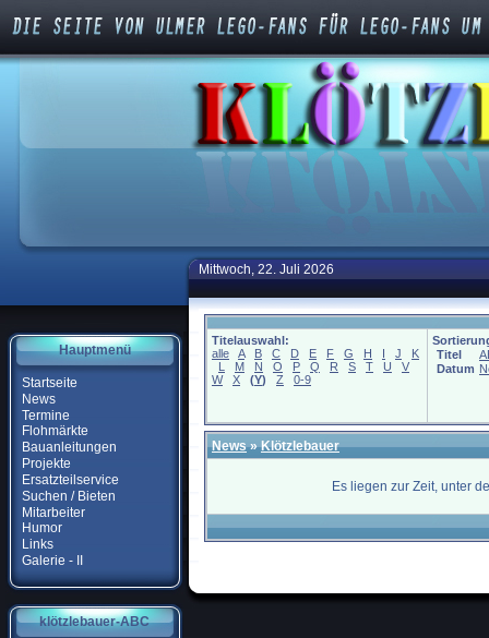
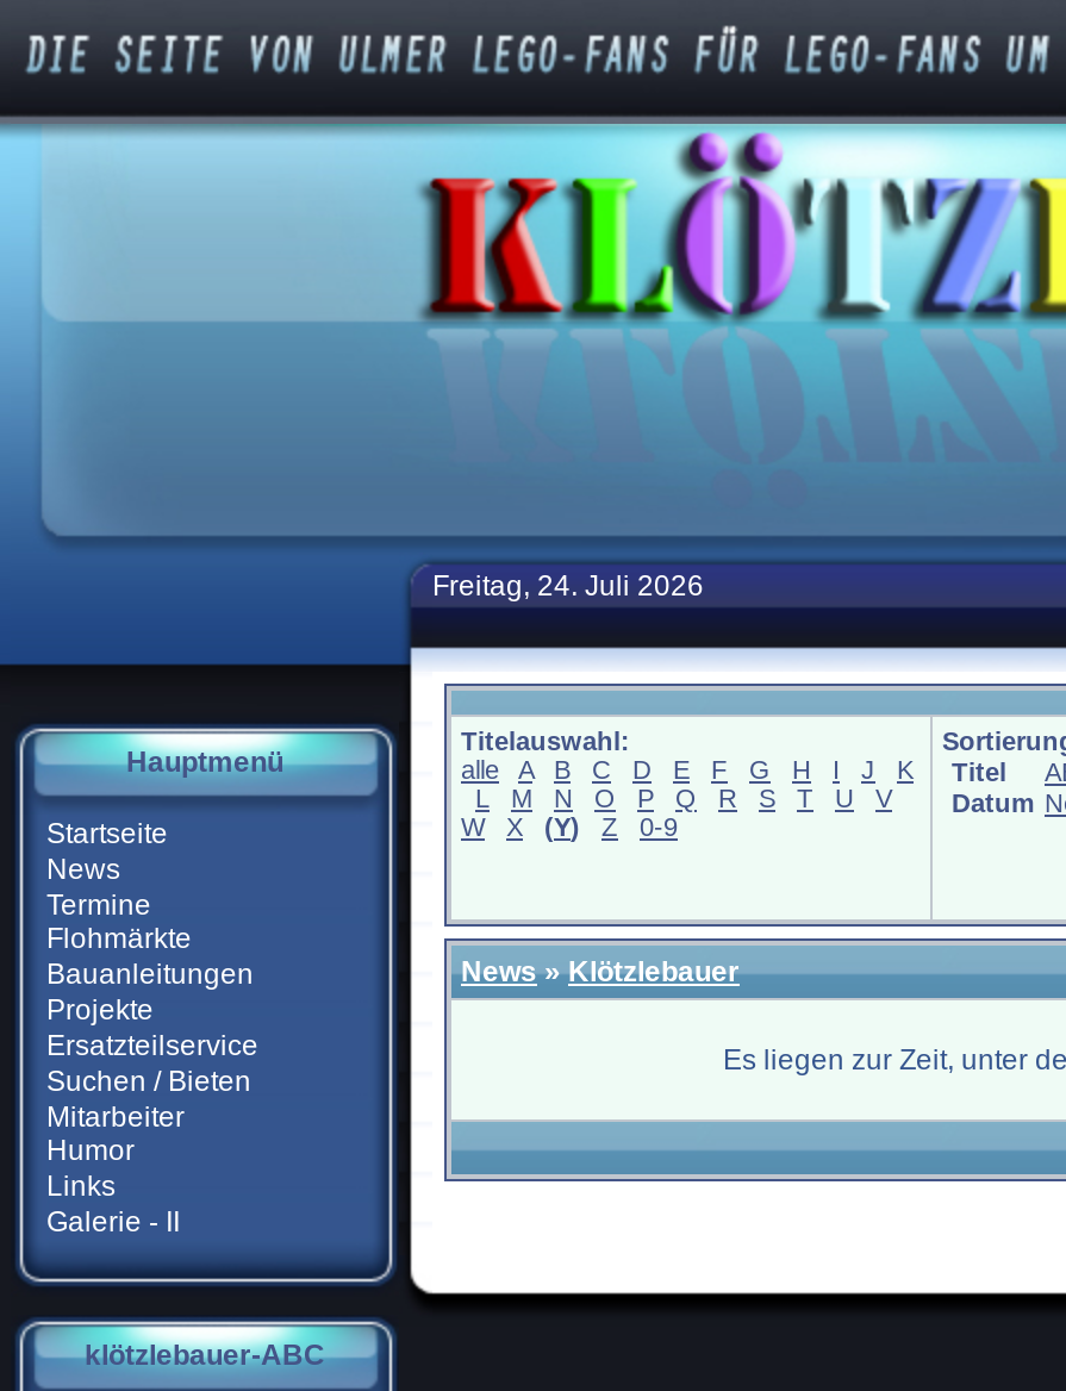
[199,262,334,277] Mittwoch, 22. Juli 2026 -> [432,569,704,603] Freitag, 24. Juli 2026

